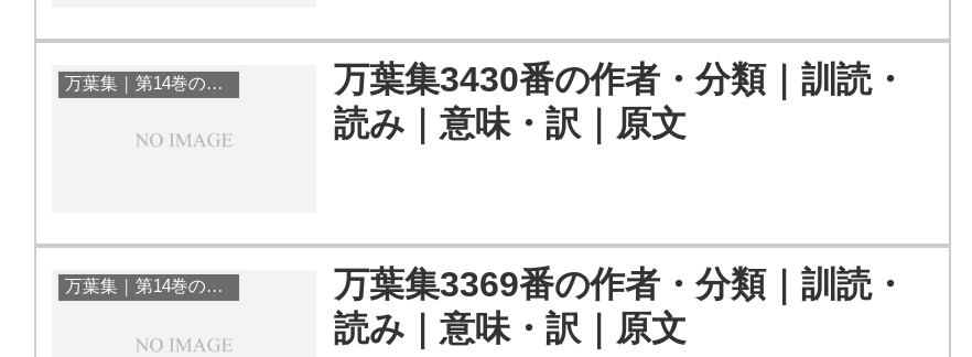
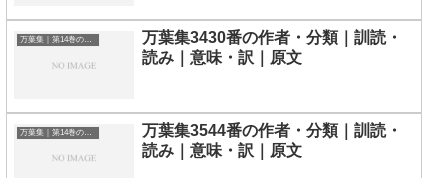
[334,264,907,302] 万葉集3369番の作者・分類｜訓読・ -> [142,122,402,139] 万葉集3544番の作者・分類｜訓読・

